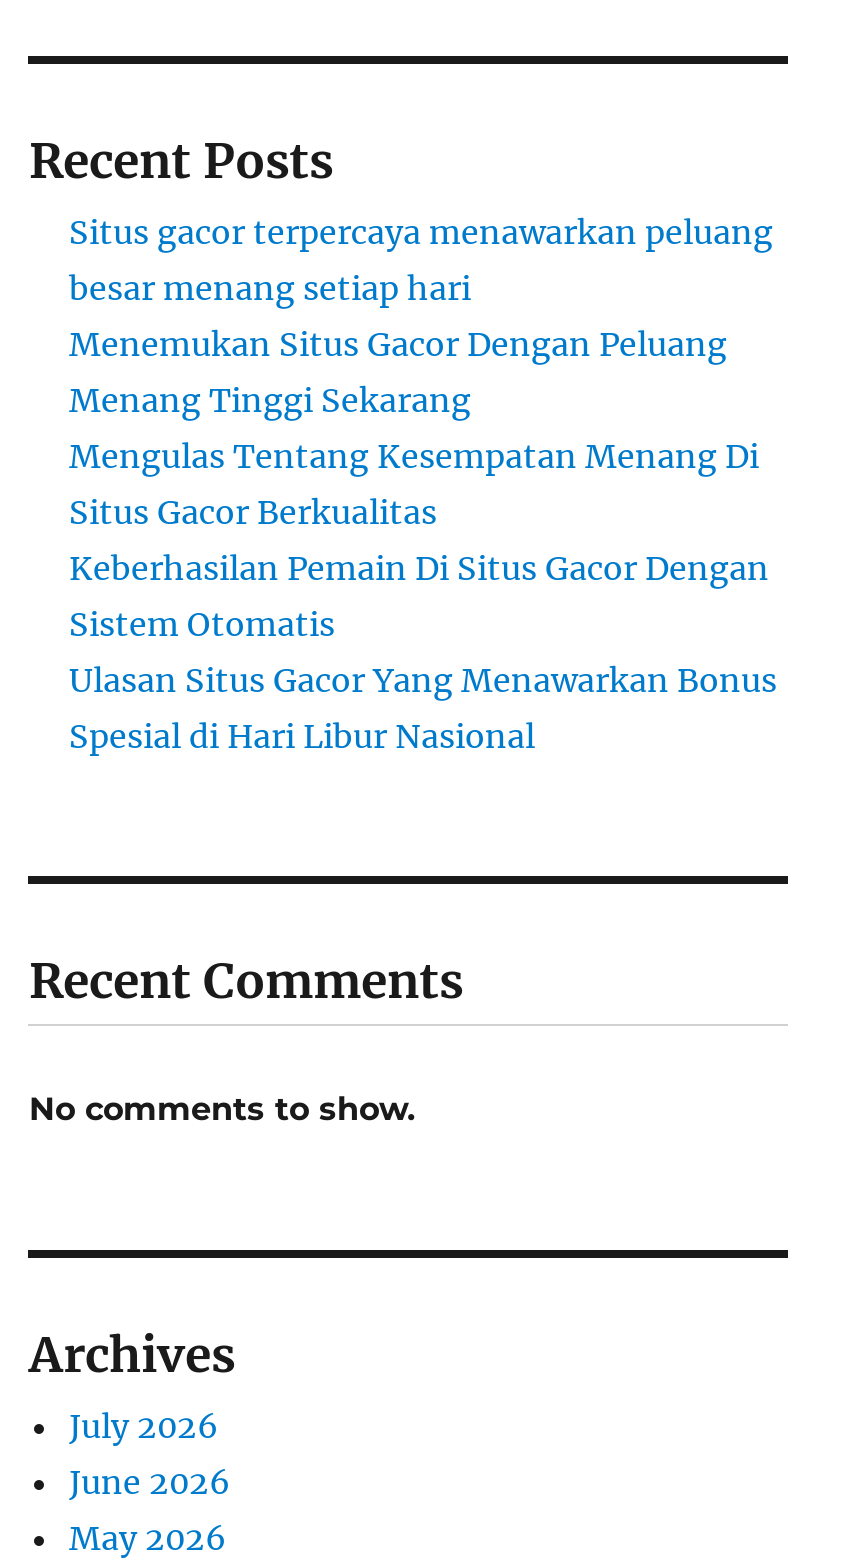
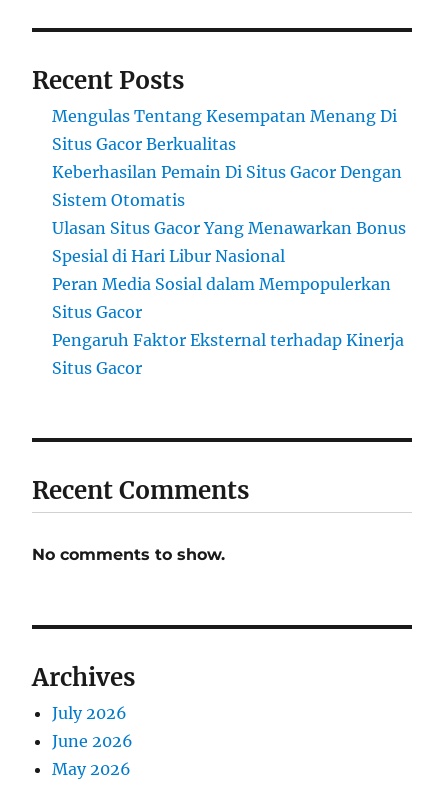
[69,212,773,420] Situs gacor terpercaya menawarkan peluang | besar menang setiap hari | Menemukan Situs Gacor Dengan Peluang | Menang Tinggi Sekarang -> none
moved [69,436,777,756] -> [52,106,406,266]: Mengulas Tentang Kesempatan Menang Di | Situs Gacor Berkualitas | Keberhasilan Pemain Di Situs Gacor Dengan | Sistem Otomatis | Ulasan Situs Gacor Yang Menawarkan Bonus | Spesial di Hari Libur Nasional
none -> [52,274,404,378] Peran Media Sosial dalam Mempopulerkan | Situs Gacor | Pengaruh Faktor Eksternal terhadap Kinerja | Situs Gacor

